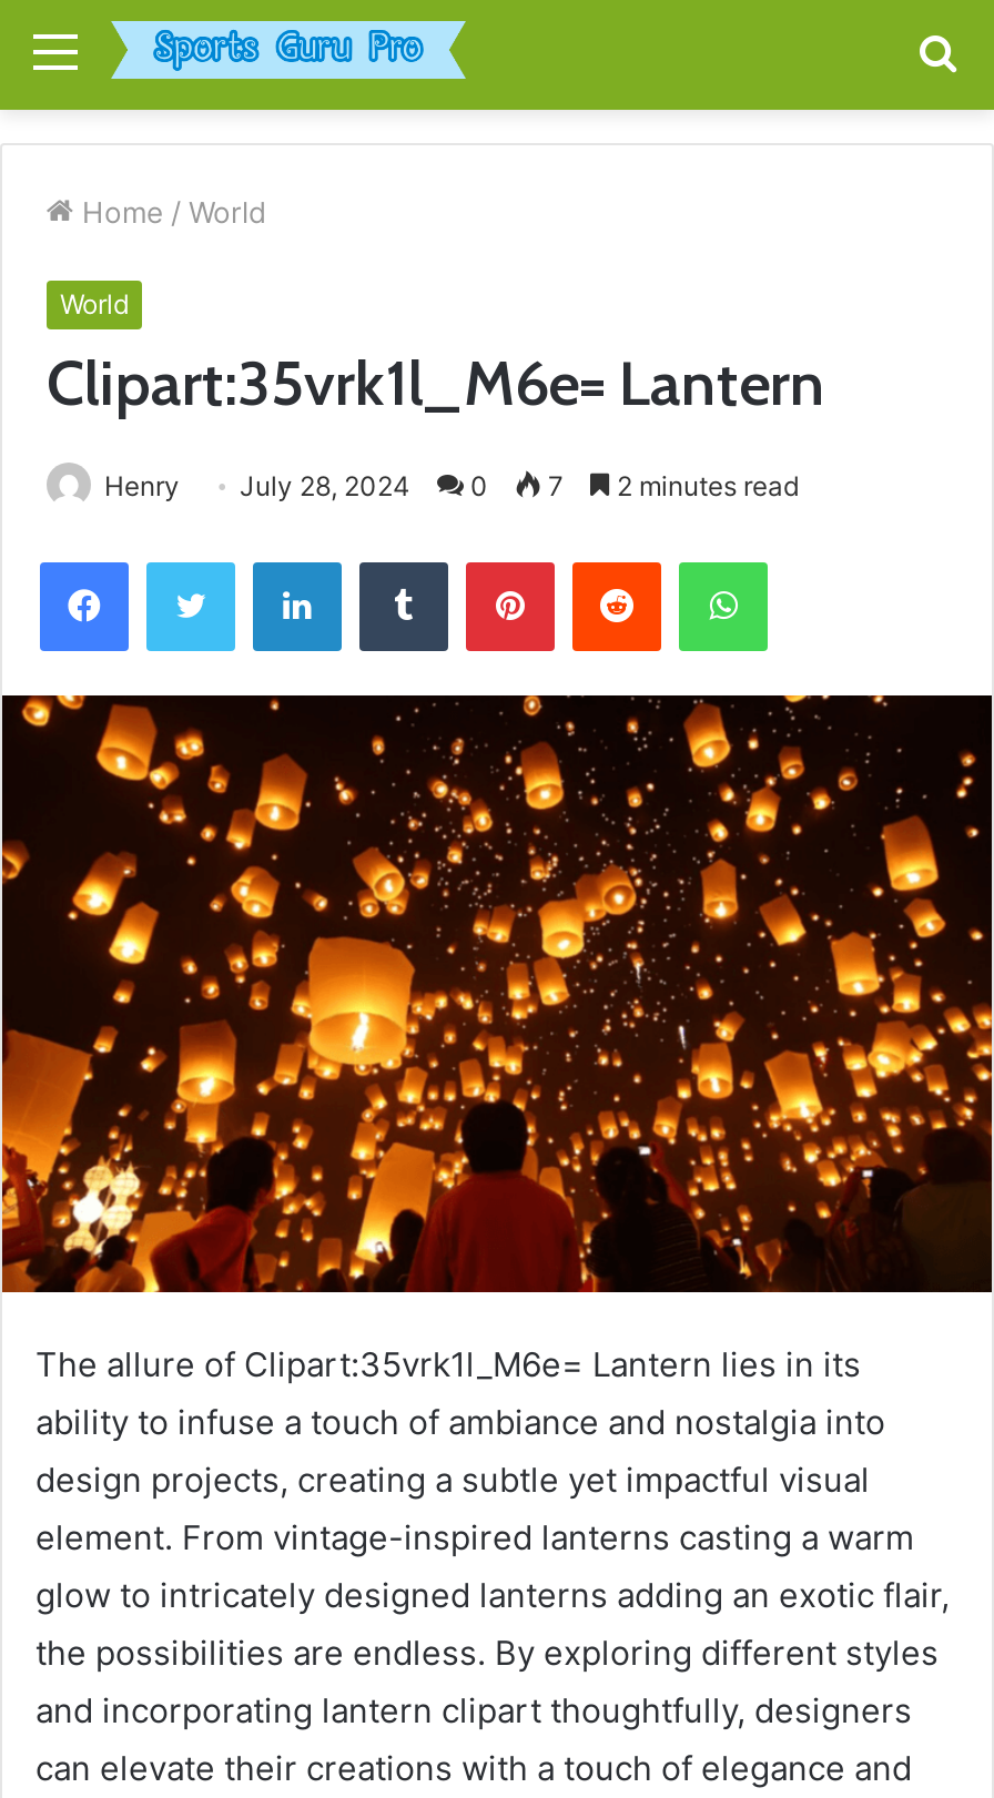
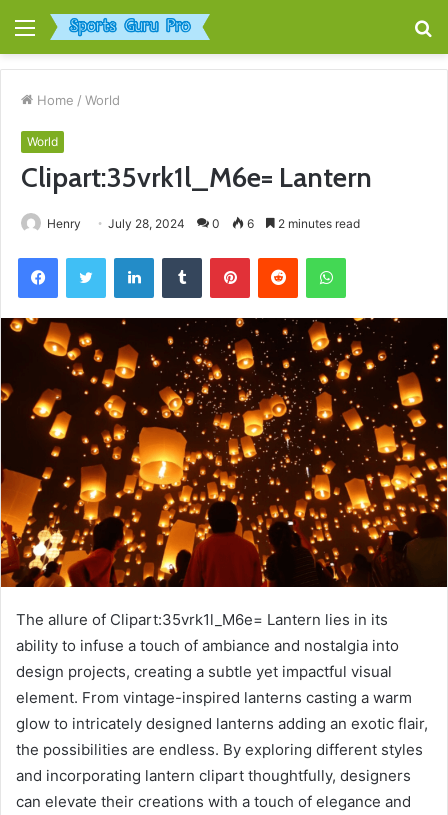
[104,470,799,503] Henry July 28, 2024 0 7 2 minutes read -> [47,216,360,231] Henry July 28, 2024 0 6 2 minutes read

